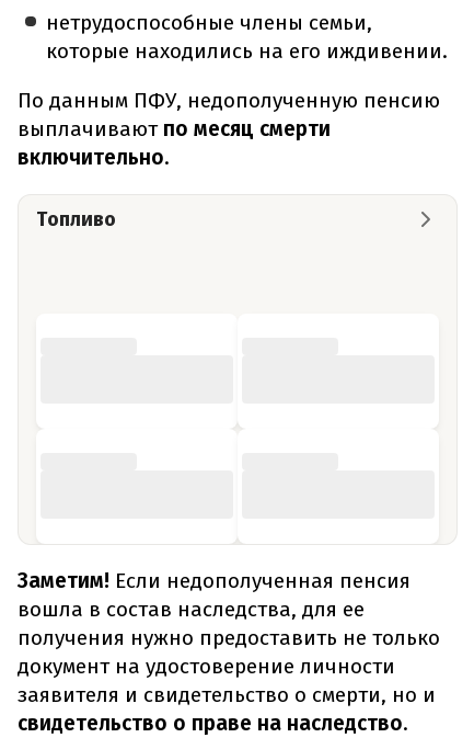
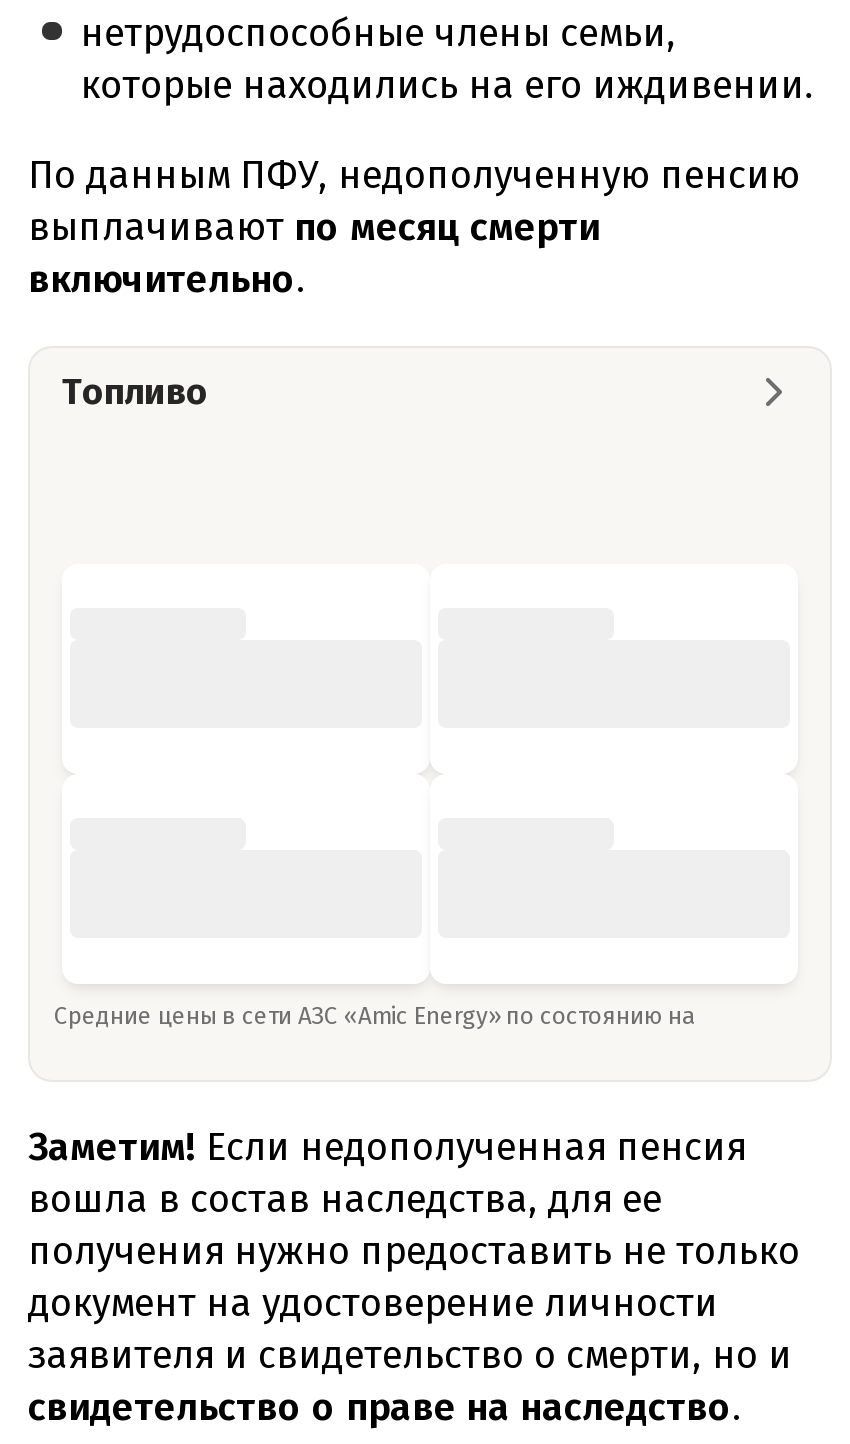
none -> [54,1001,702,1029] Средние цены в сети АЗС «Amic Energy» по состоянию на

